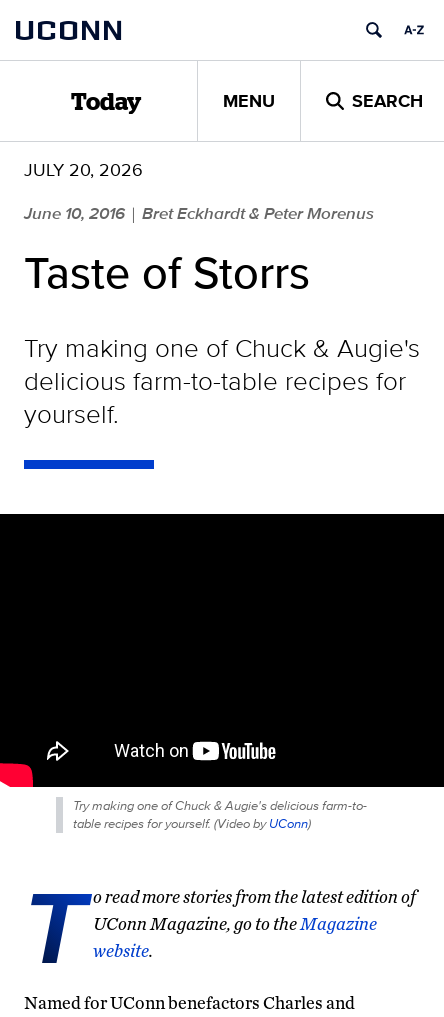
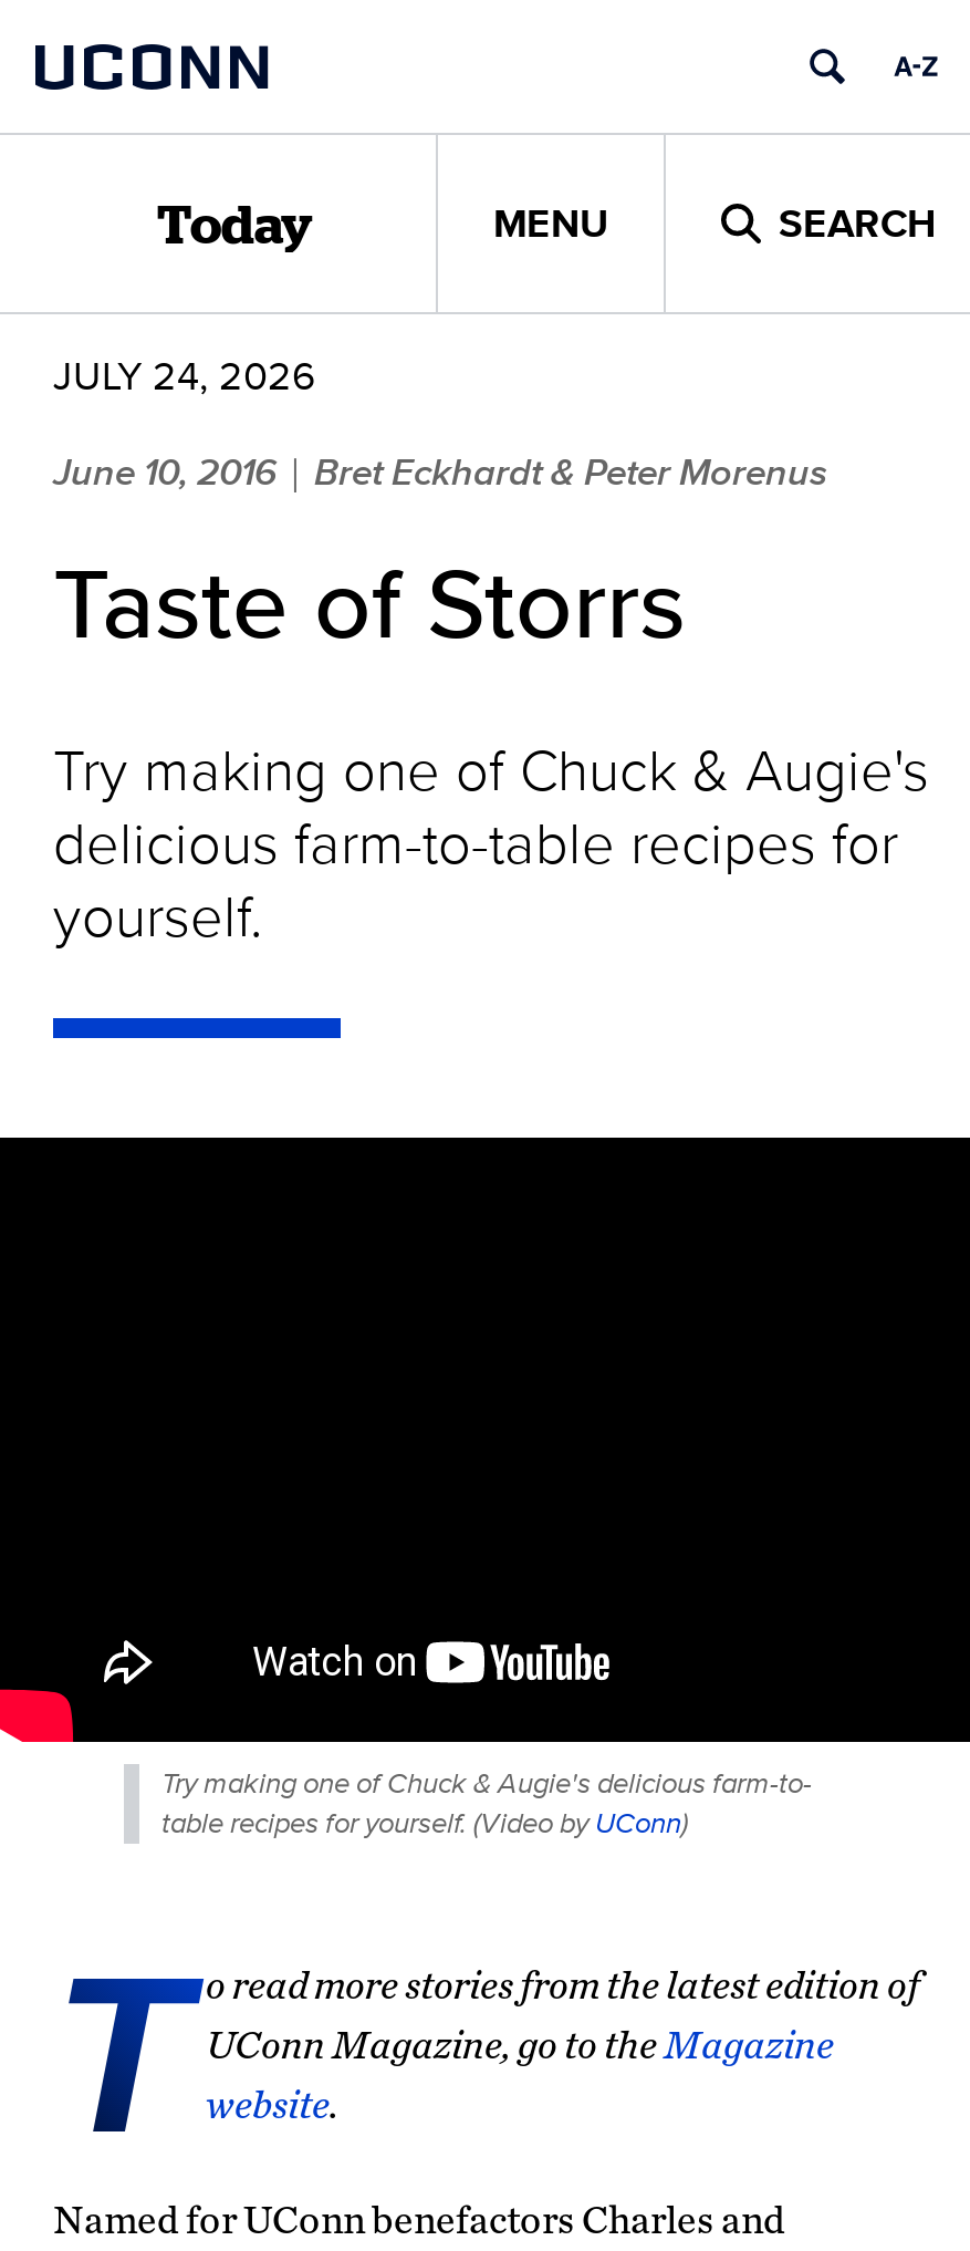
[24,157,143,182] JULY 20, 2026 -> [53,347,316,403] JULY 24, 2026

